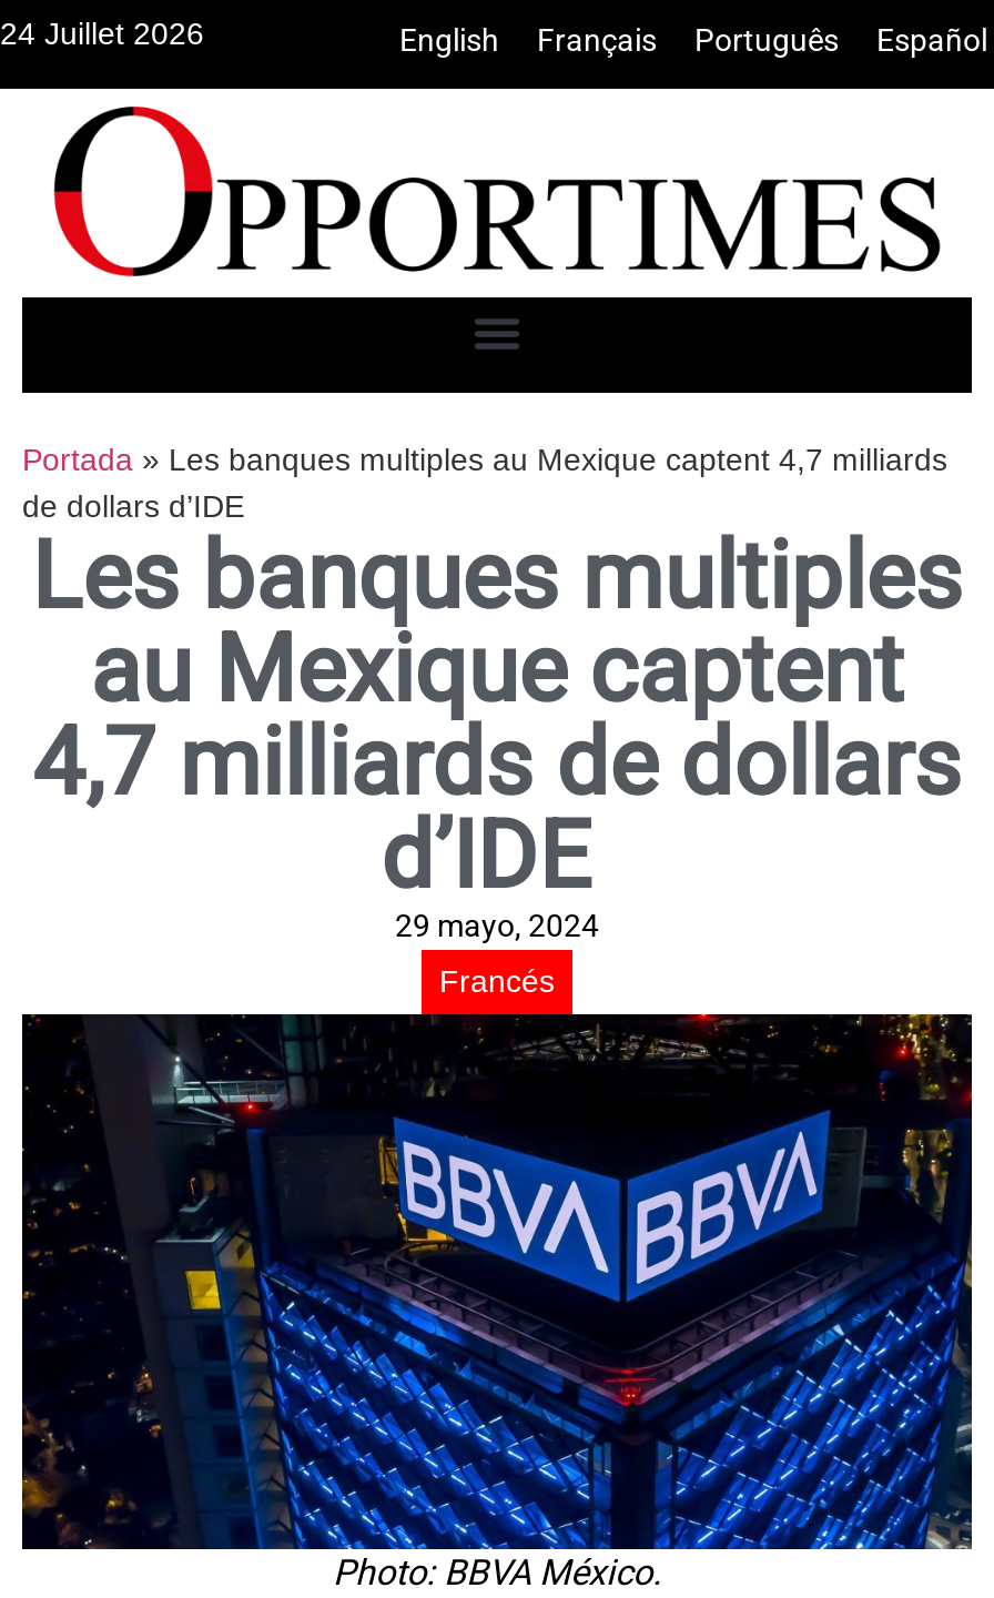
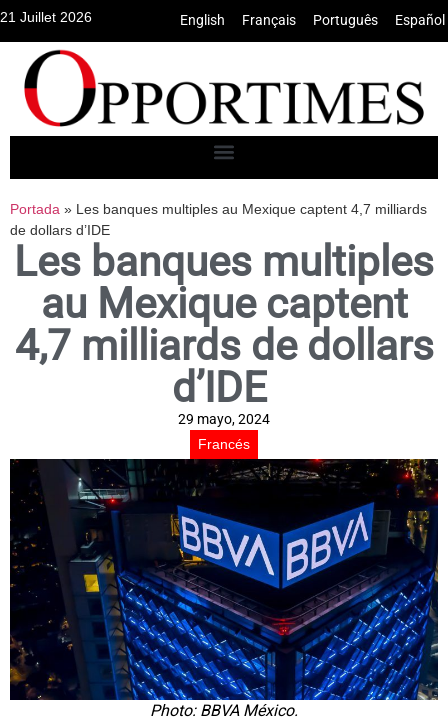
[0,16,204,51] 24 Juillet 2026 -> [0,9,92,25] 21 Juillet 2026

